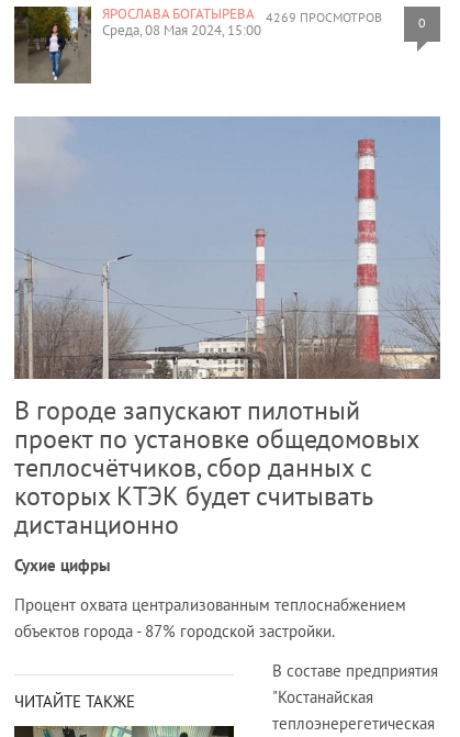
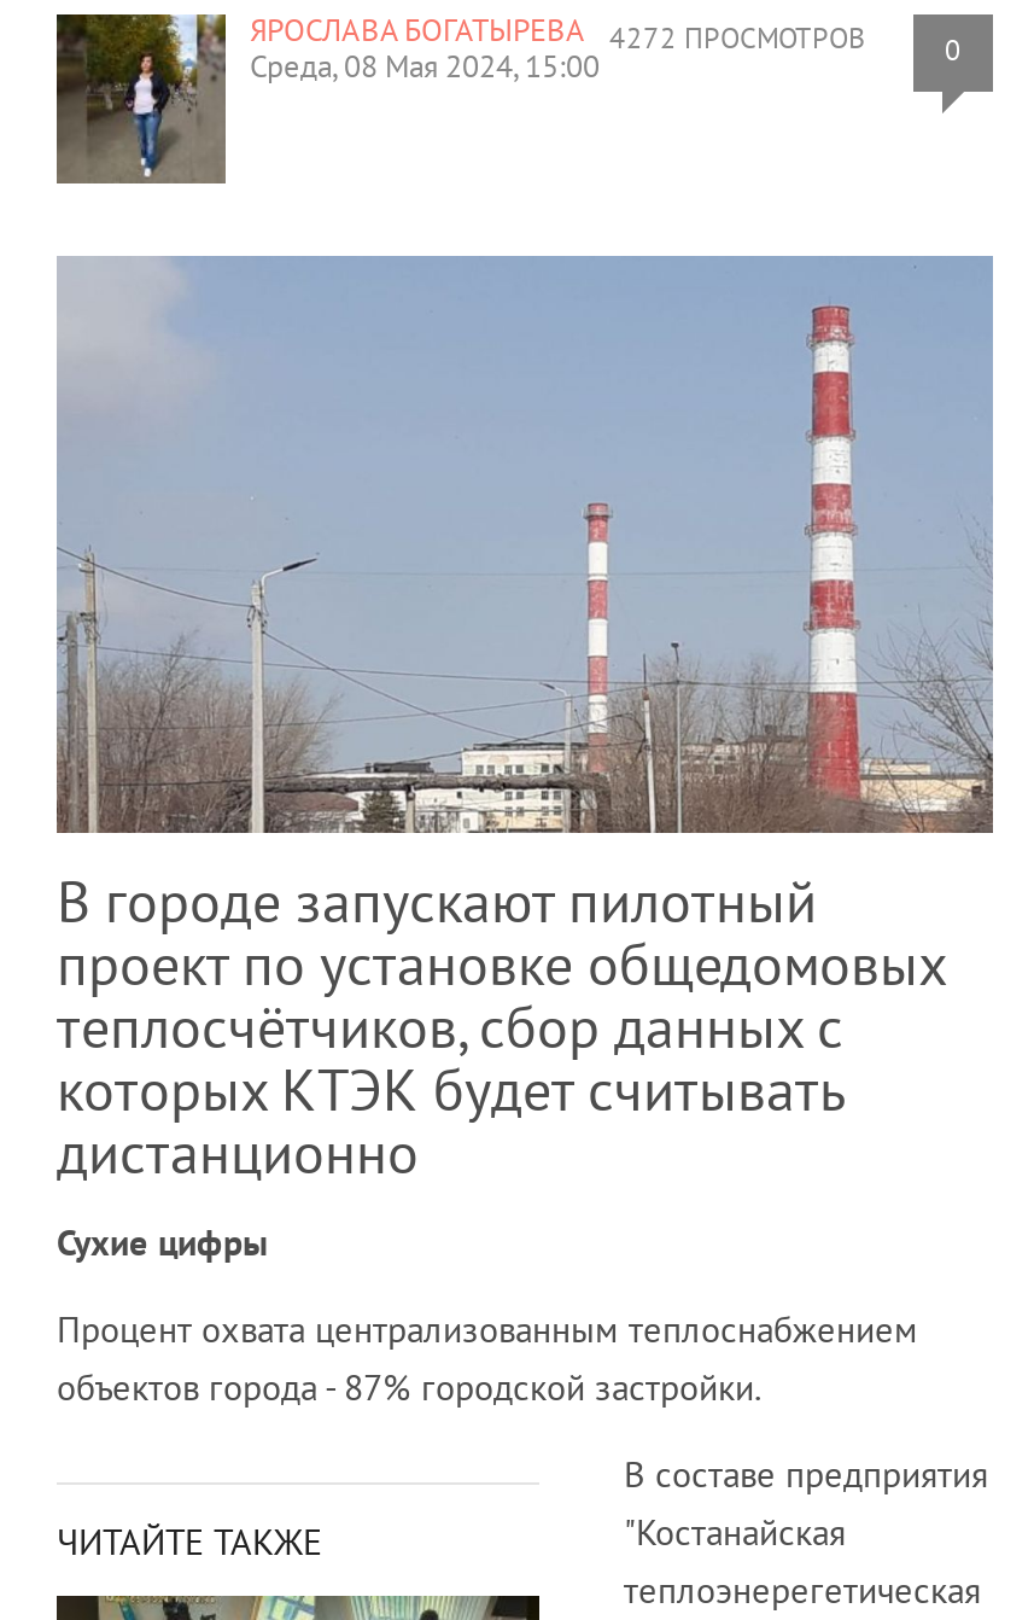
[102,4,382,25] ЯРОСЛАВА БОГАТЫРЕВА 4269 ПРОСМОТРОВ -> [250,10,865,56] ЯРОСЛАВА БОГАТЫРЕВА 4272 ПРОСМОТРОВ

